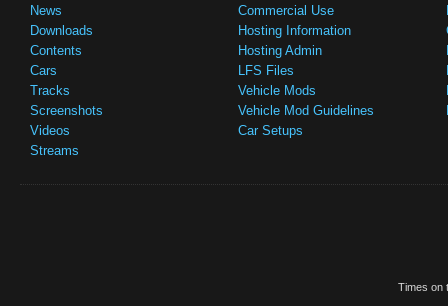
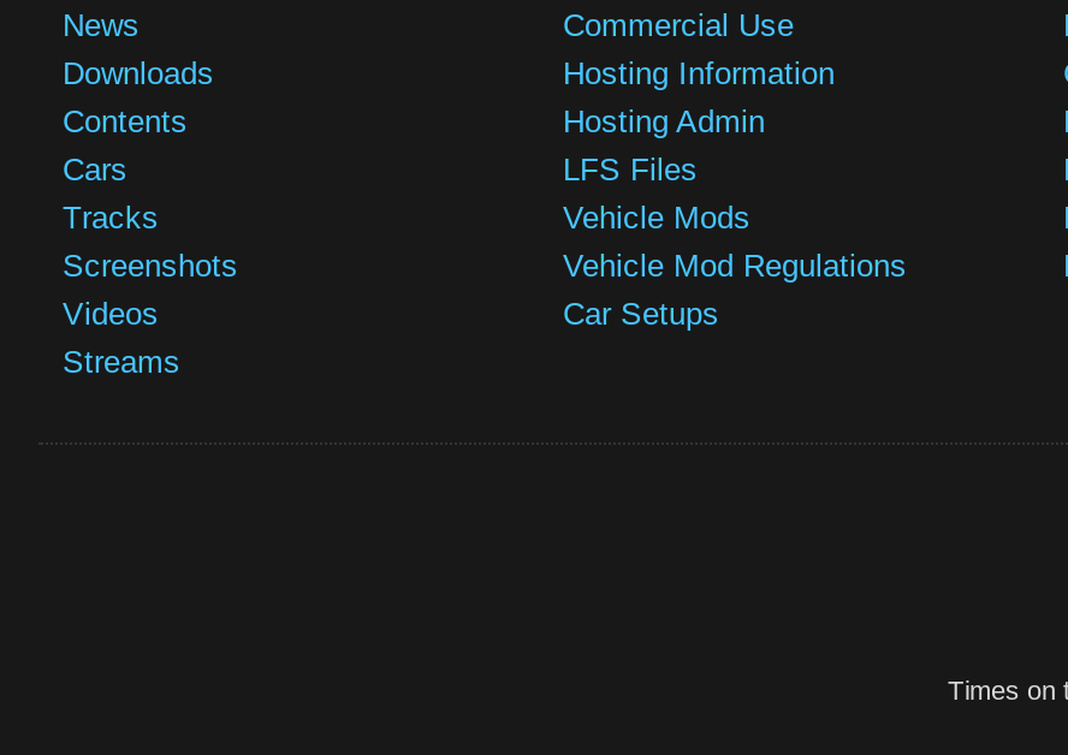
[238,103,374,118] Vehicle Mod Guidelines -> [563,248,907,284] Vehicle Mod Regulations

